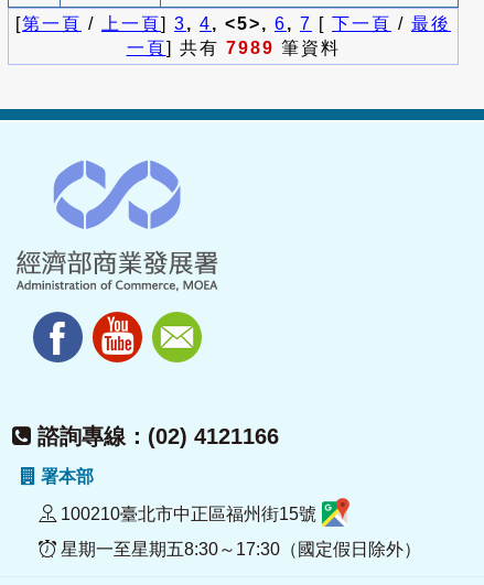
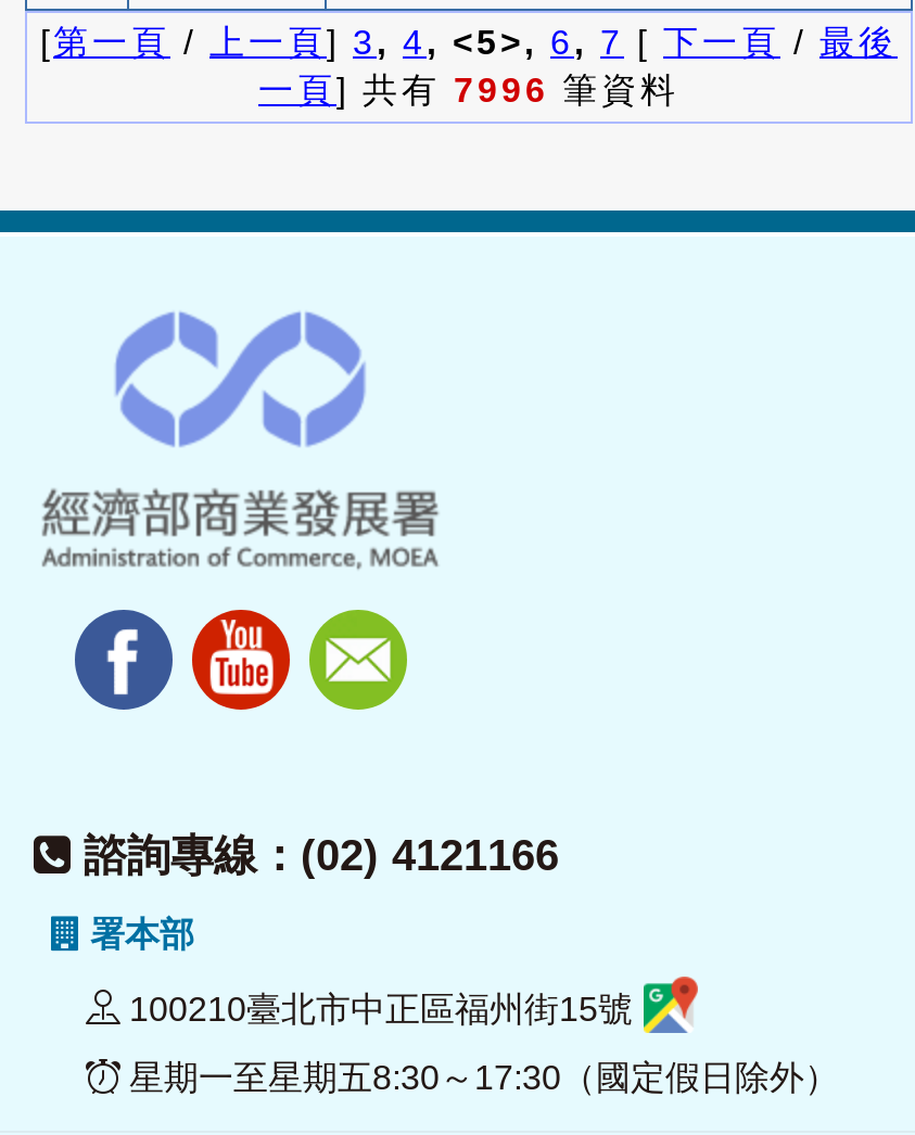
[126,38,340,57] 一頁] 共有7989筆資料 -> [258,71,679,108] 一頁] 共有7996筆資料

